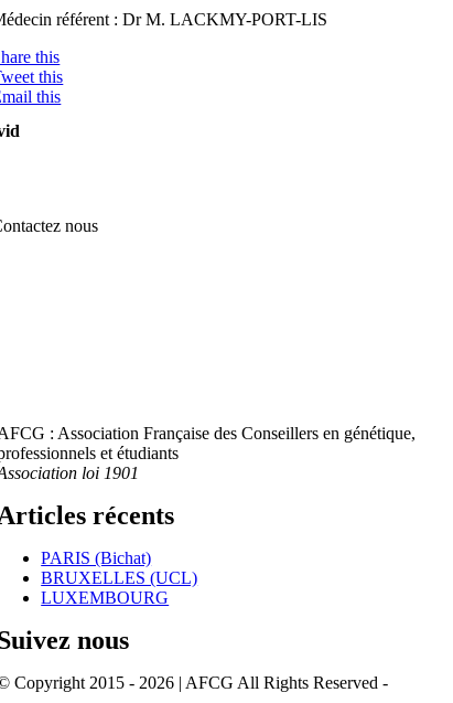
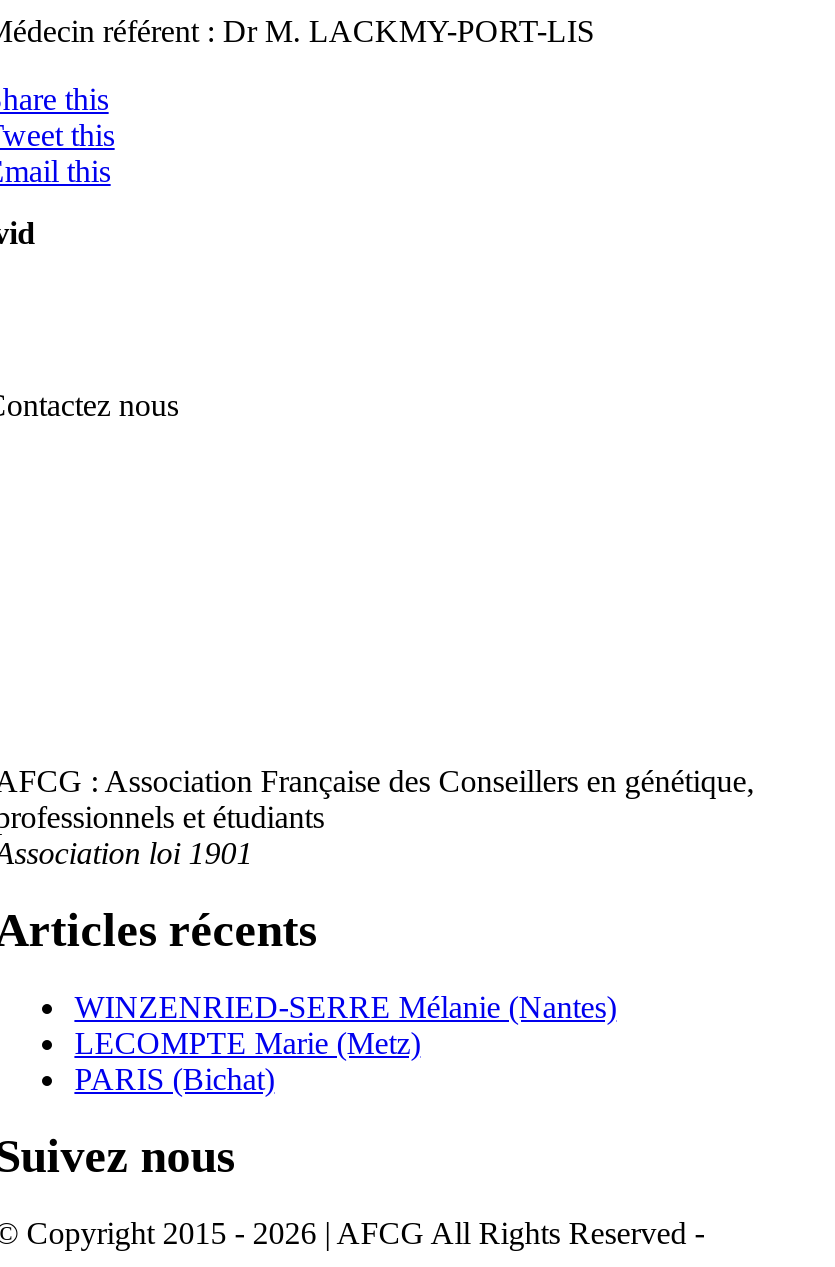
none -> [74,991,616,1061] WINZENRIED-SERRE Mélanie (Nantes) | LECOMPTE Marie (Metz)
moved [41,549,151,568] -> [74,1063,274,1097]: PARIS (Bichat)
[41,569,198,607] BRUXELLES (UCL) | LUXEMBOURG -> none

